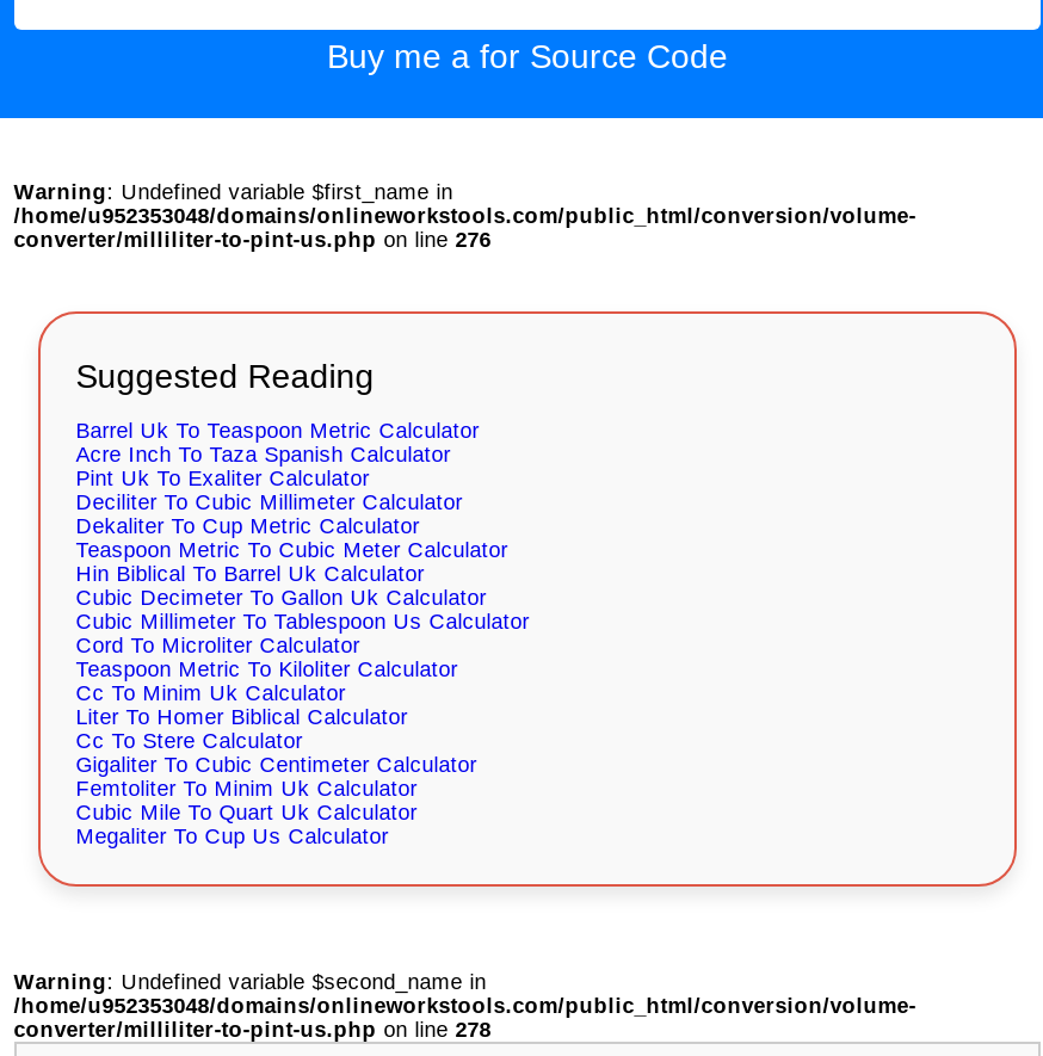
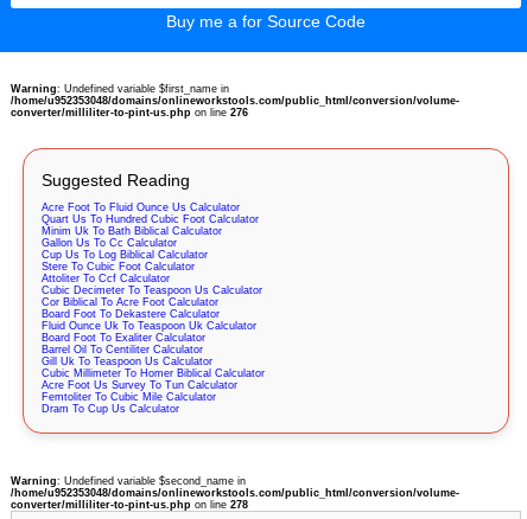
[76,420,529,849] Barrel Uk To Teaspoon Metric Calculator | Acre Inch To Taza Spanish Calculator | Pint Uk To Exaliter Calculator | Deciliter To Cubic Millimeter Calculator | Dekaliter To Cup Metric Calculator | Teaspoon Metric To Cubic Meter Calculator | Hin Biblical To Barrel Uk Calculator | Cubic Decimeter To Gallon Uk Calculator | Cubic Millimeter To Tablespoon Us Calculator | Cord To Microliter Calculator | Teaspoon Metric To Kiloliter Calculator | Cc To Minim Uk Calculator | Liter To Homer Biblical Calculator | Cc To Stere Calculator | Gigaliter To Cubic Centimeter Calculator | Femtoliter To Minim Uk Calculator | Cubic Mile To Quart Uk Calculator | Megaliter To Cup Us Calculator -> [41,202,264,415] Acre Foot To Fluid Ounce Us Calculator | Quart Us To Hundred Cubic Foot Calculator | Minim Uk To Bath Biblical Calculator | Gallon Us To Cc Calculator | Cup Us To Log Biblical Calculator | Stere To Cubic Foot Calculator | Attoliter To Ccf Calculator | Cubic Decimeter To Teaspoon Us Calculator | Cor Biblical To Acre Foot Calculator | Board Foot To Dekastere Calculator | Fluid Ounce Uk To Teaspoon Uk Calculator | Board Foot To Exaliter Calculator | Barrel Oil To Centiliter Calculator | Gill Uk To Teaspoon Us Calculator | Cubic Millimeter To Homer Biblical Calculator | Acre Foot Us Survey To Tun Calculator | Femtoliter To Cubic Mile Calculator | Dram To Cup Us Calculator

